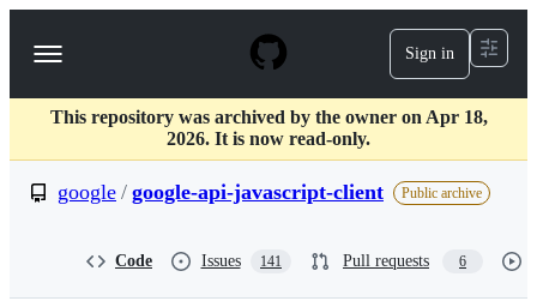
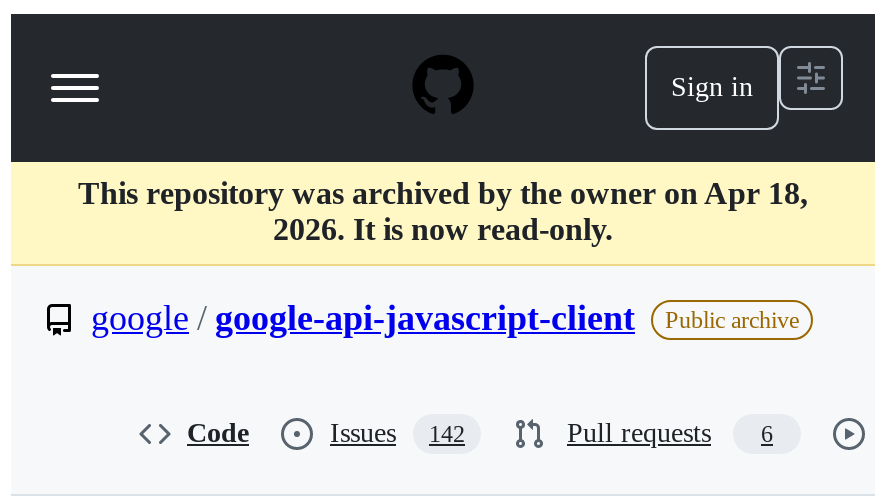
[201,252,282,270] Issues 141 -> [330,418,465,448] Issues 142

